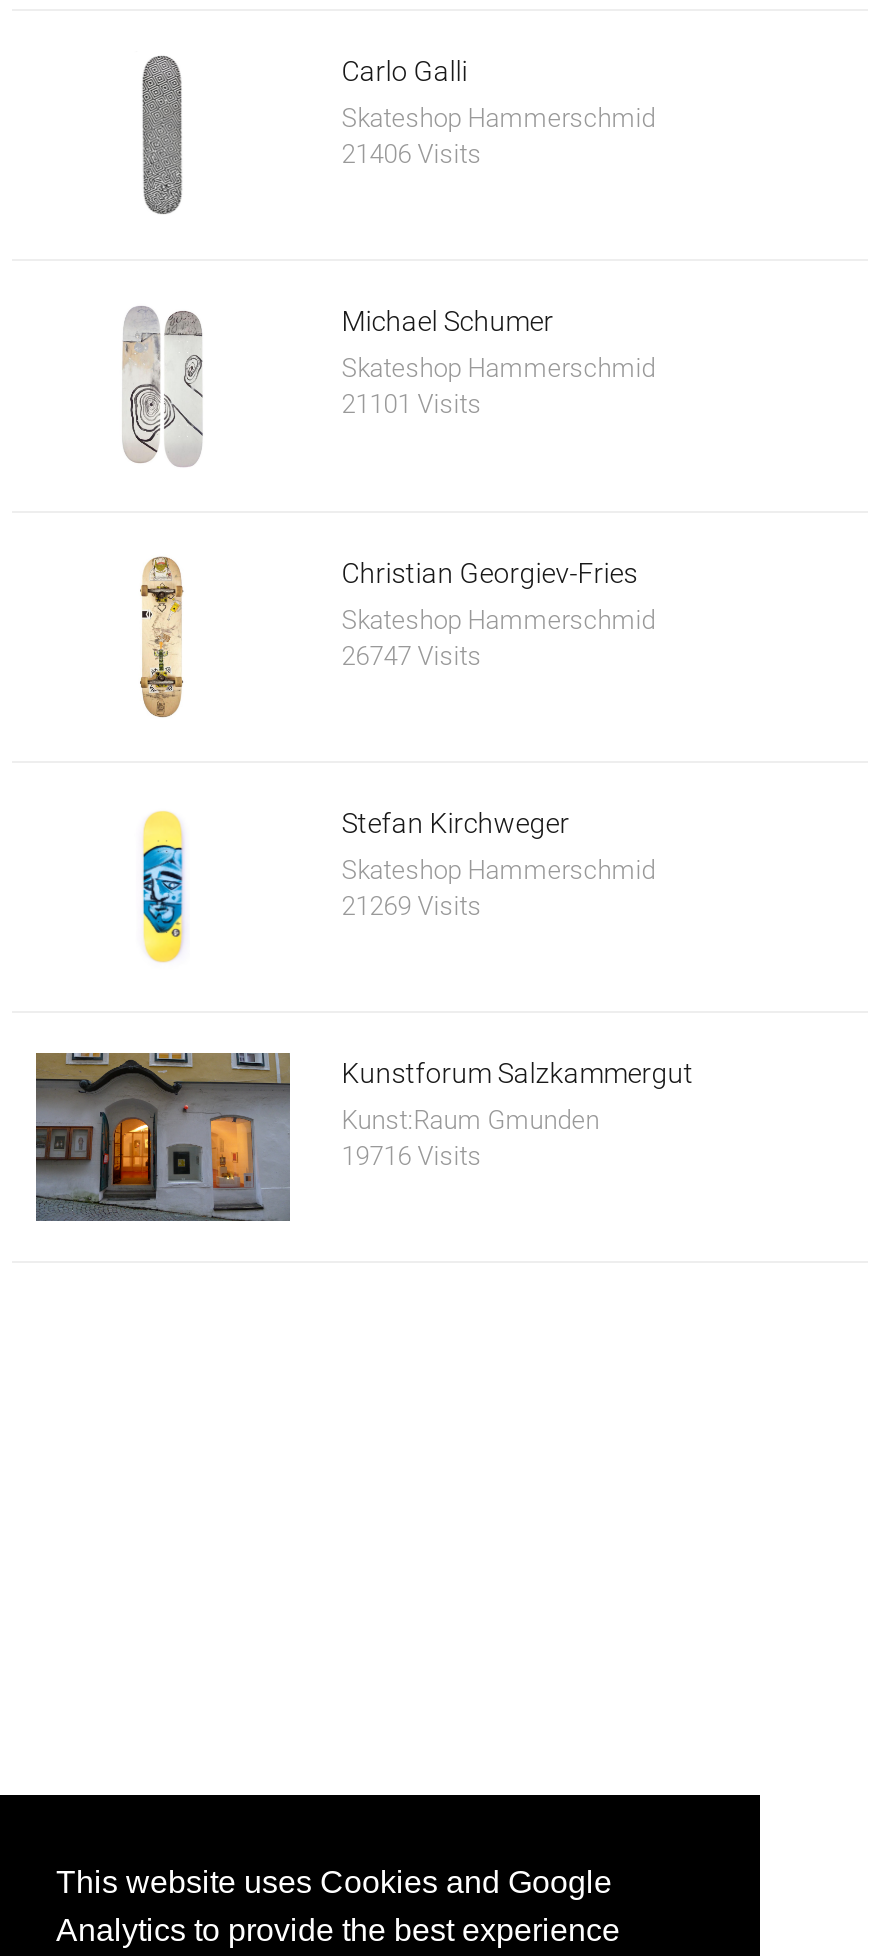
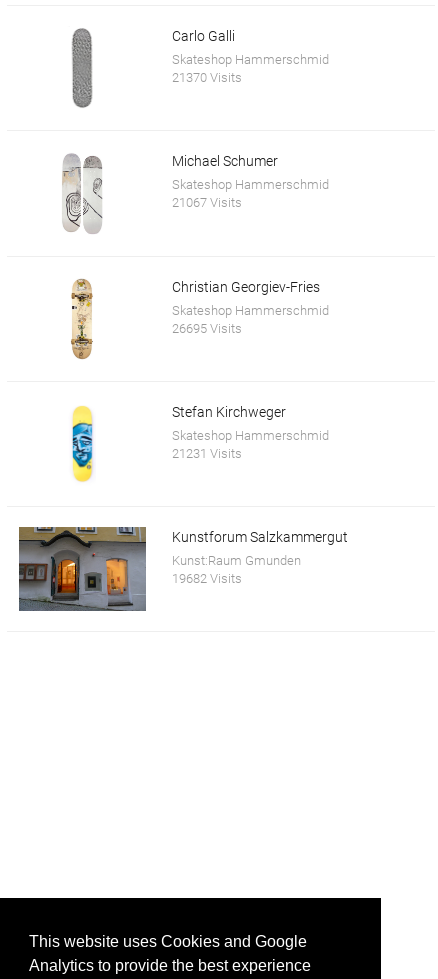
[342,139,482,169] 21406 Visits -> [172,70,242,85] 21370 Visits
[342,390,482,420] 21101 Visits -> [172,195,242,210] 21067 Visits
[342,640,482,670] 26747 Visits -> [172,321,242,336] 26695 Visits
[342,891,482,921] 21269 Visits -> [172,446,242,461] 21231 Visits
[342,1141,482,1171] 19716 Visits -> [172,571,242,586] 19682 Visits

